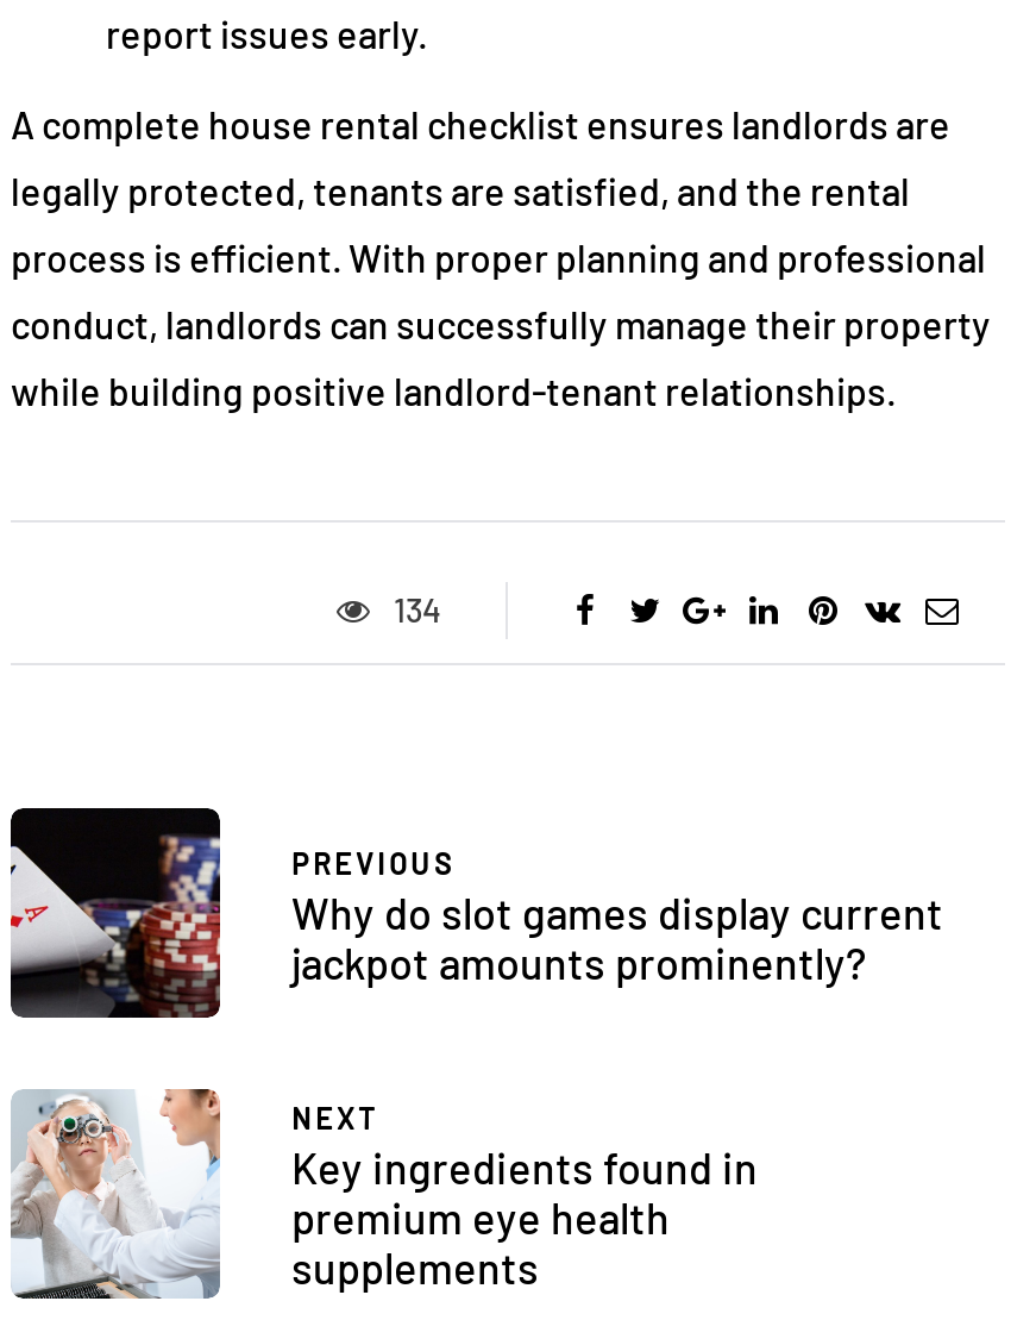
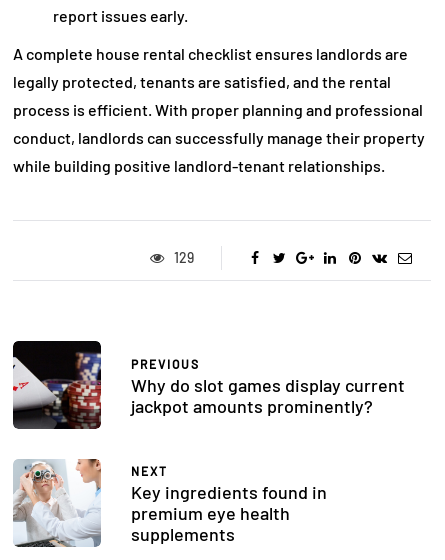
[394,590,441,630] 134 -> [174,249,194,266] 129

